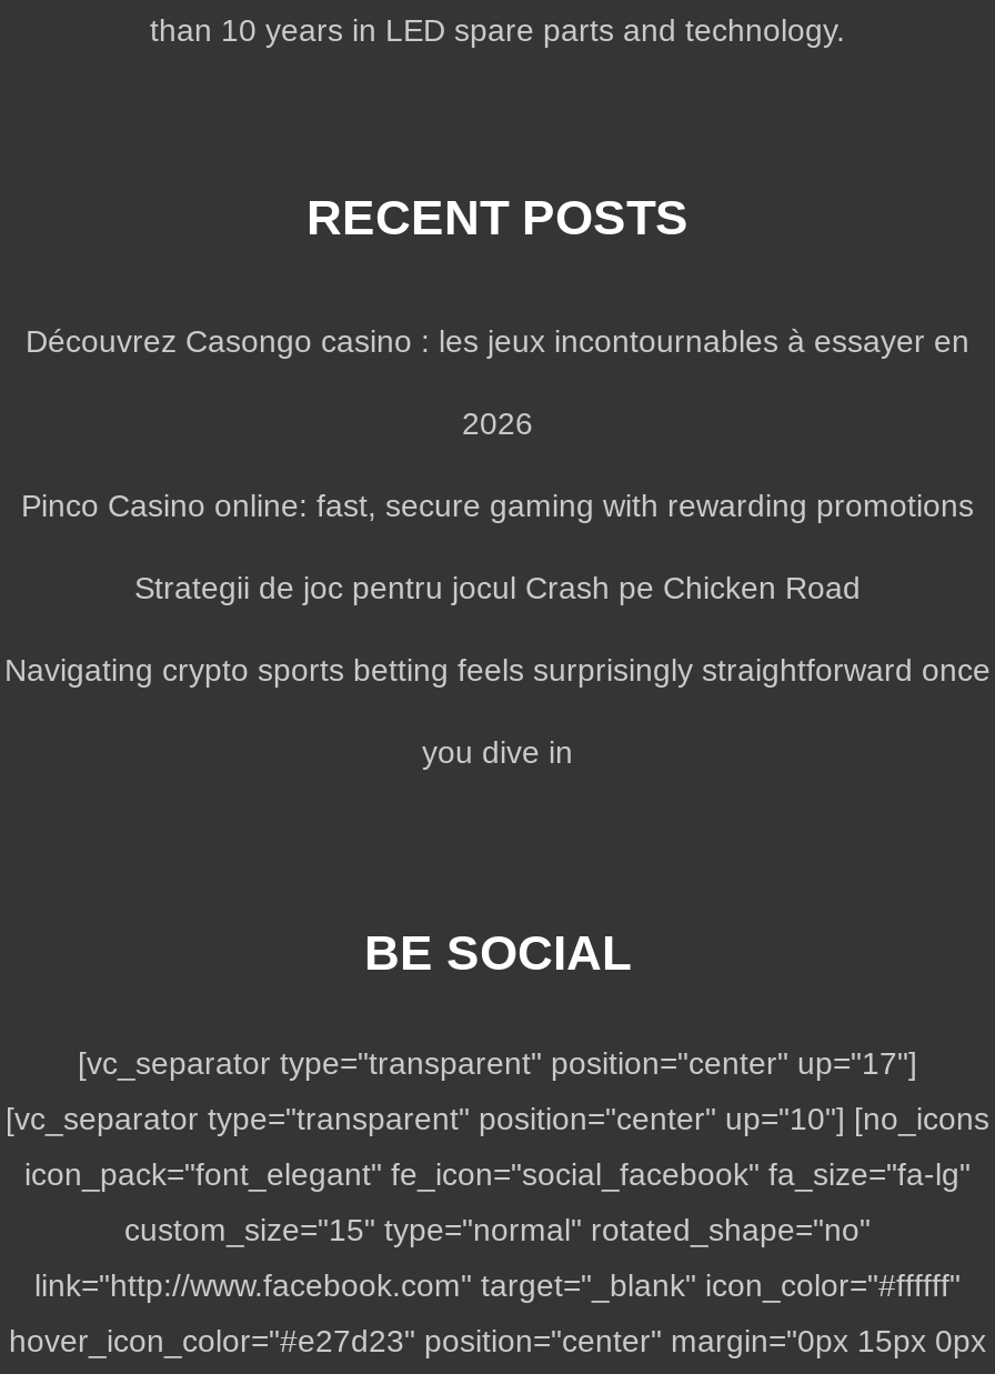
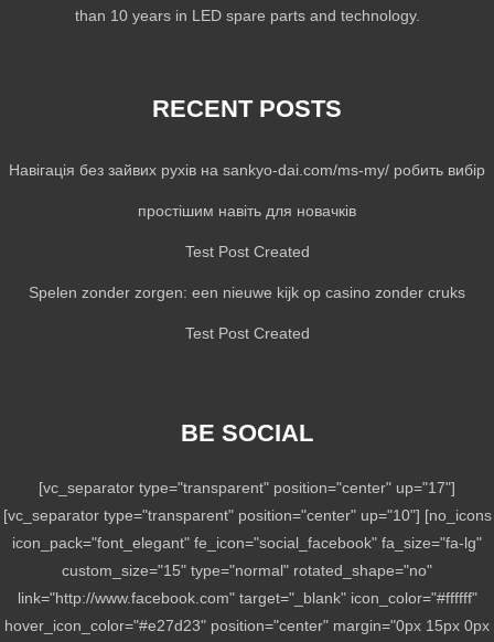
[4,323,991,770] Découvrez Casongo casino : les jeux incontournables à essayer en | 2026 | Pinco Casino online: fast, secure gaming with rewarding promotions | Strategii de joc pentru jocul Crash pe Chicken Road | Navigating crypto sports betting feels surprisingly straightforward once | you dive in -> [9,161,485,342] Навігація без зайвих рухів на sankyo-dai.com/ms-my/ робить вибір | простішим навіть для новачків | Test Post Created | Spelen zonder zorgen: een nieuwe kijk op casino zonder cruks | Test Post Created

